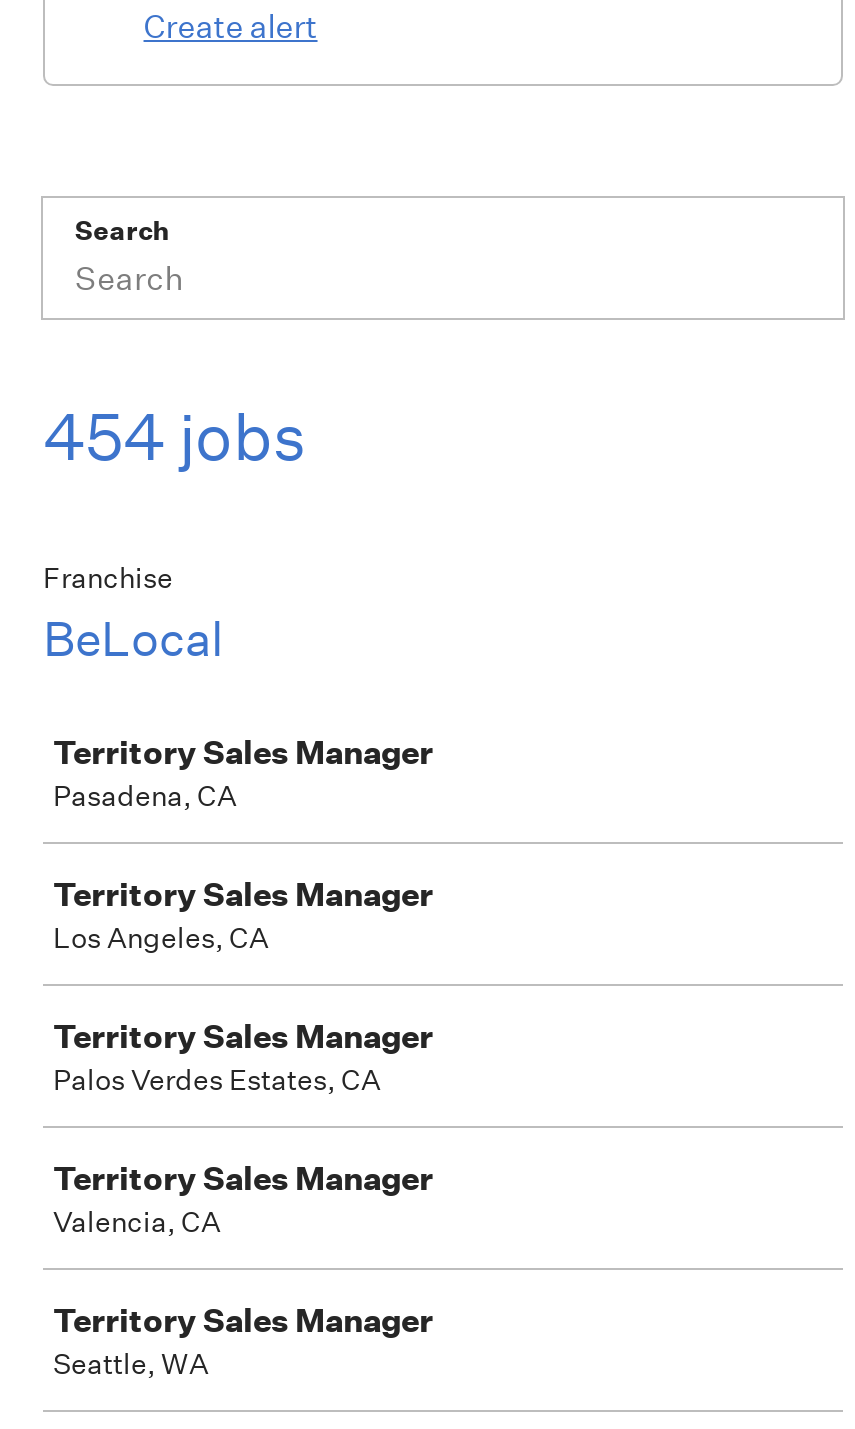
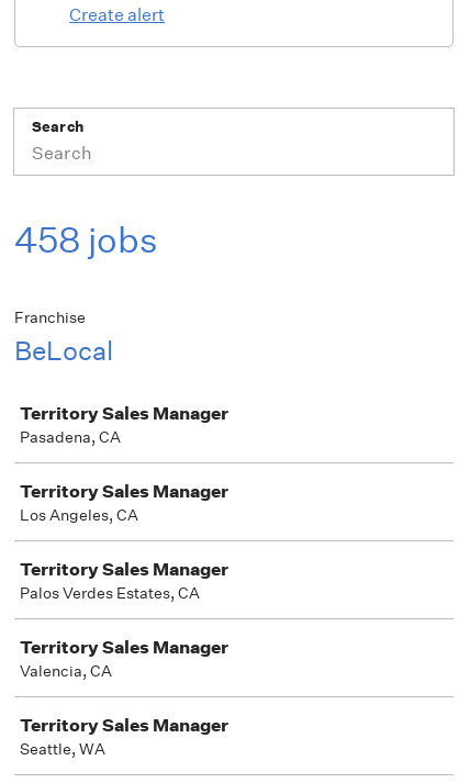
[43,398,307,476] 454 jobs -> [14,219,158,261] 458 jobs

